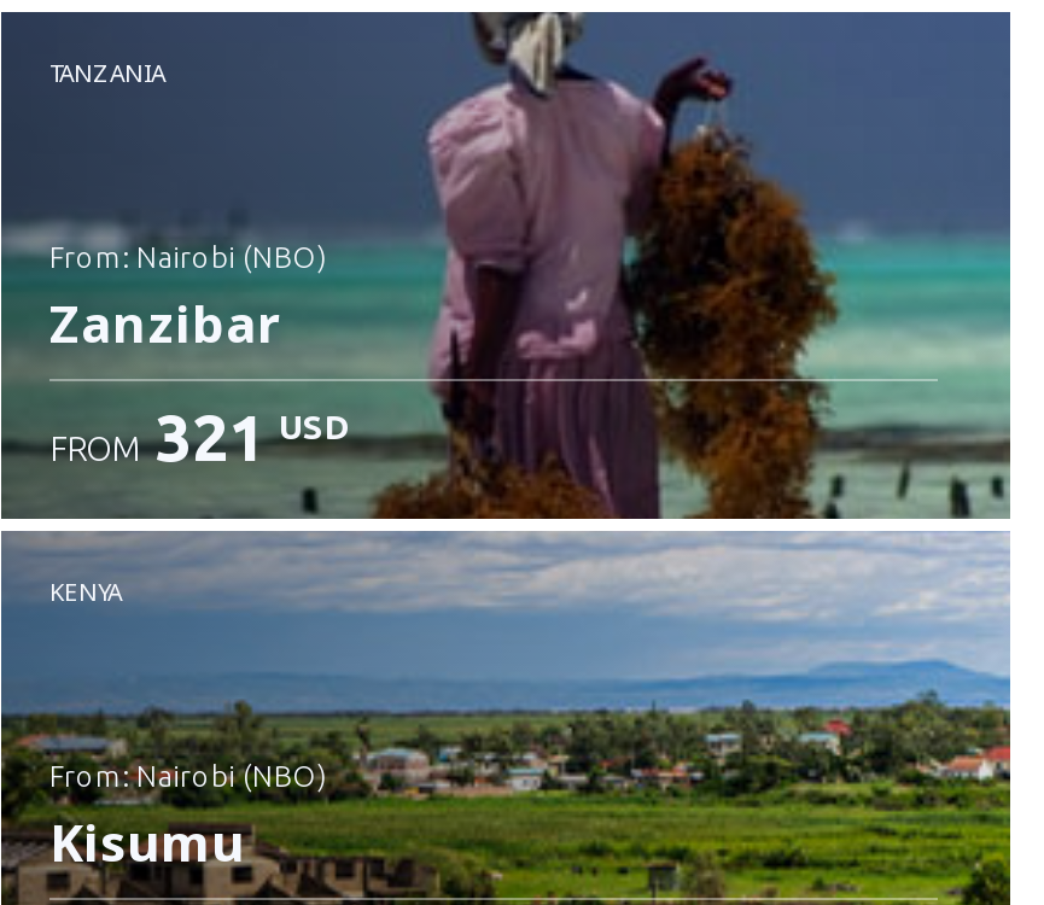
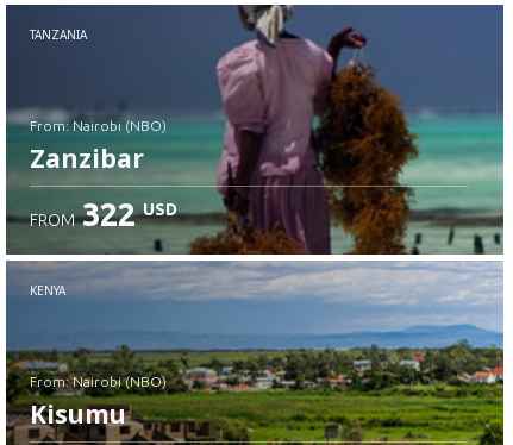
[49,401,349,473] FROM 321 USD -> [30,196,177,232] FROM 322 USD

